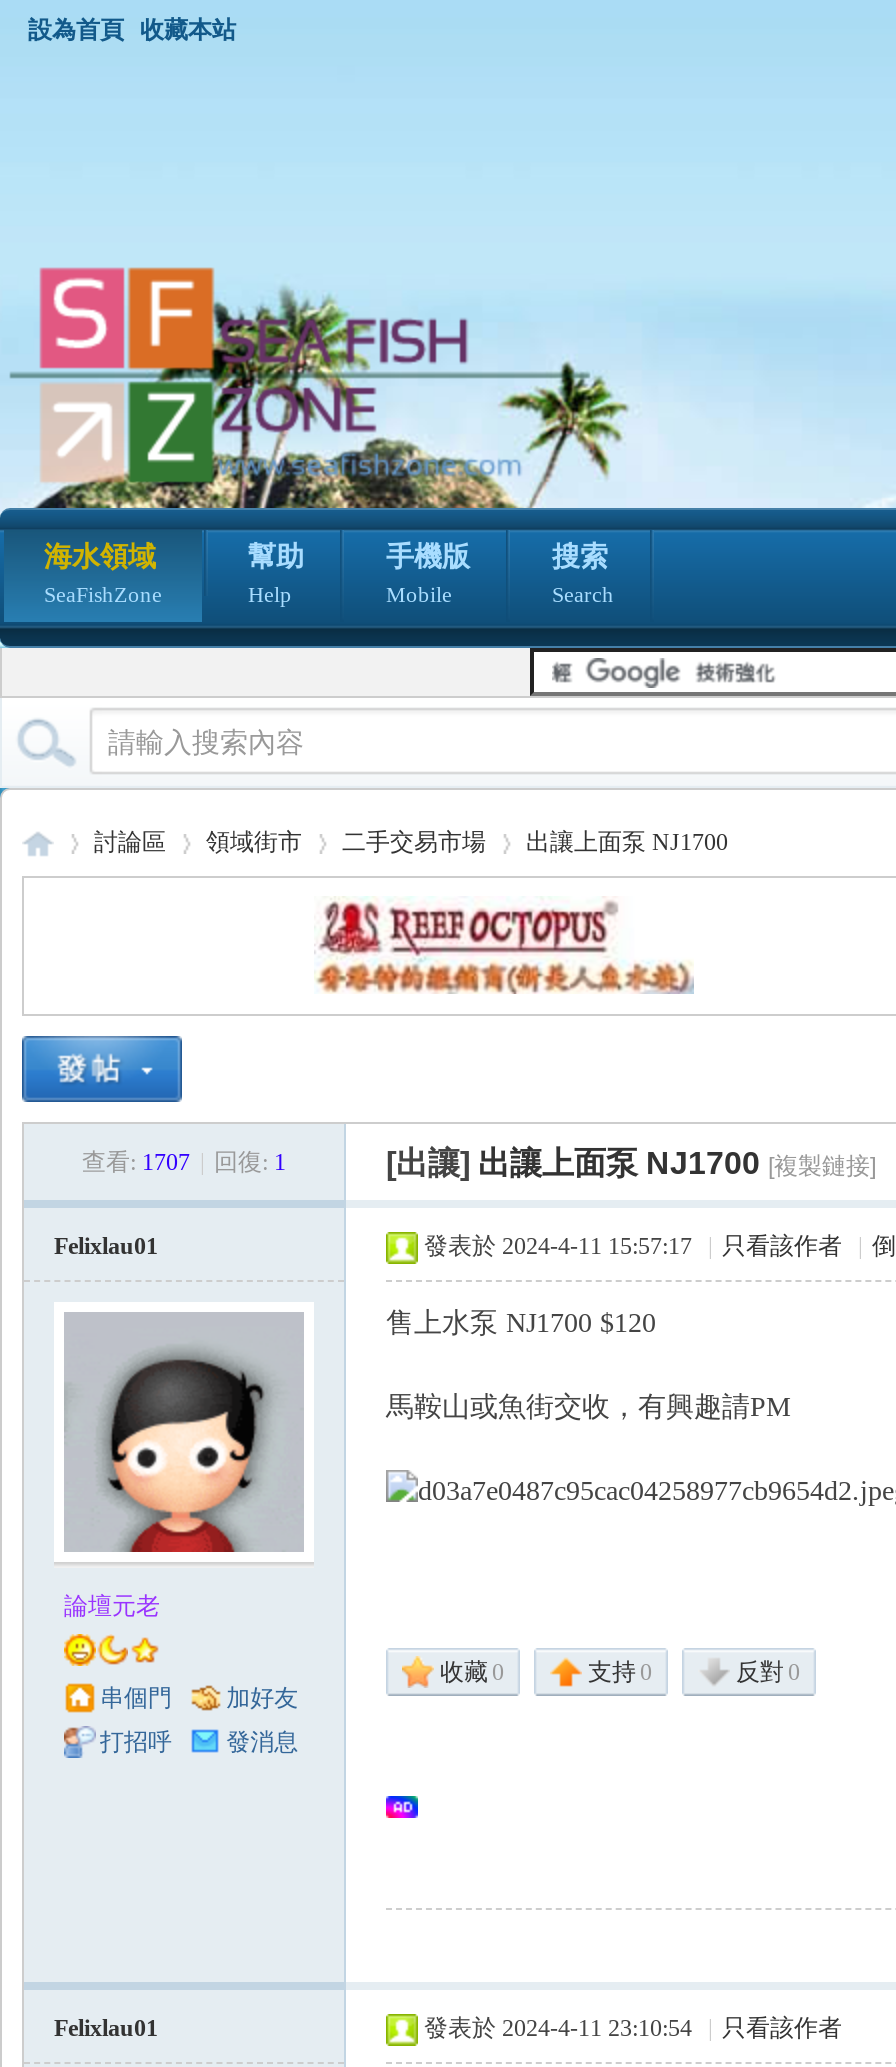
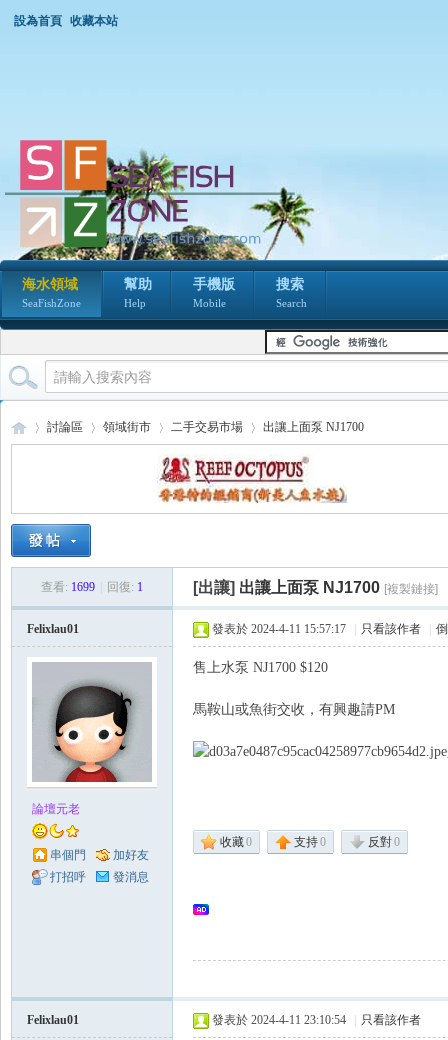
[82,1148,286,1176] 查看: 1707 回復: 1 -> [41,580,143,594] 查看: 1699 回復: 1

